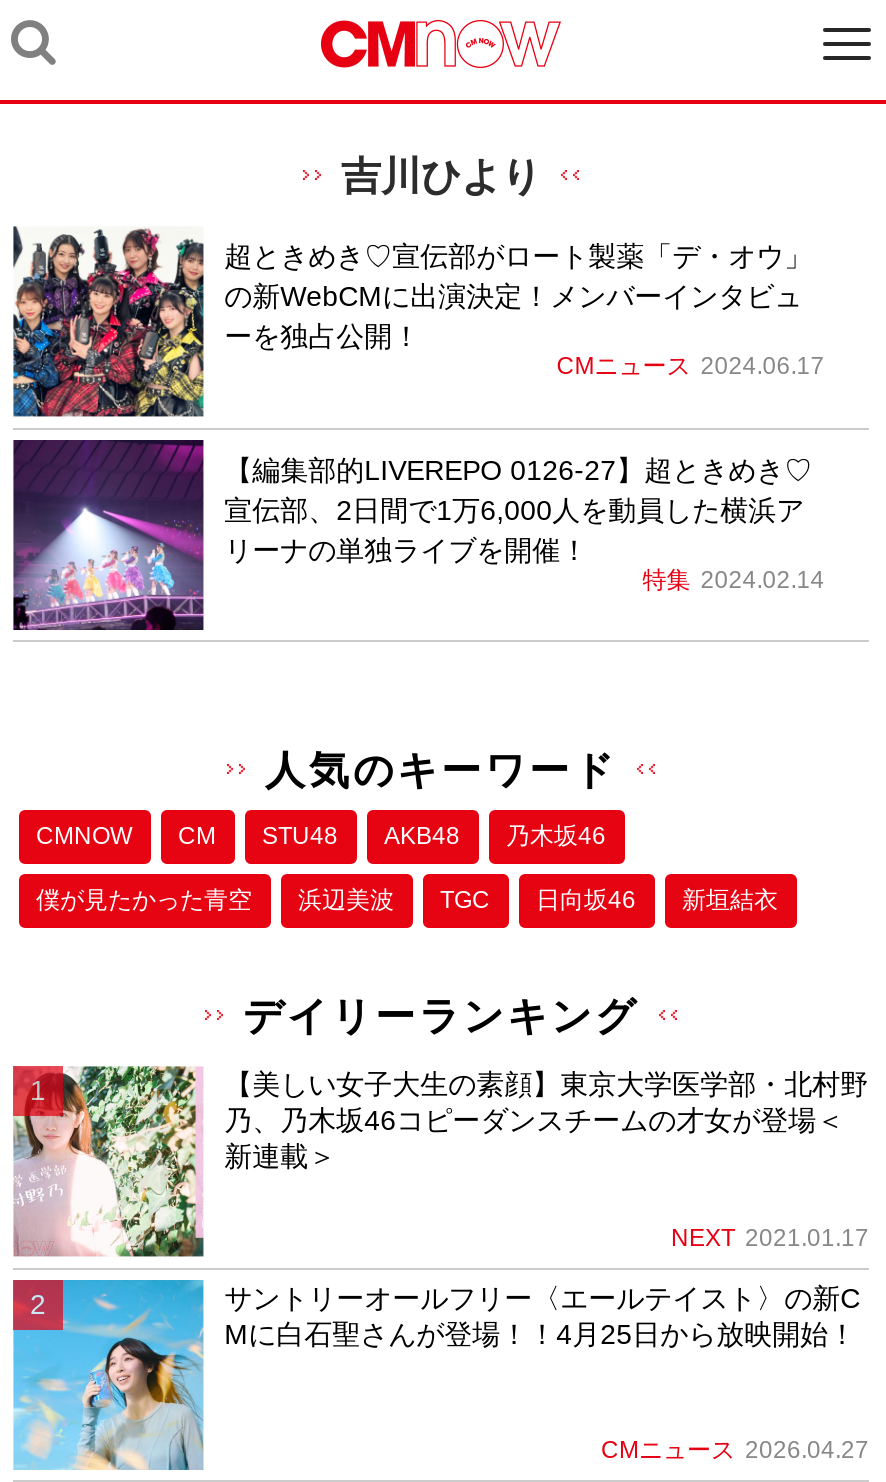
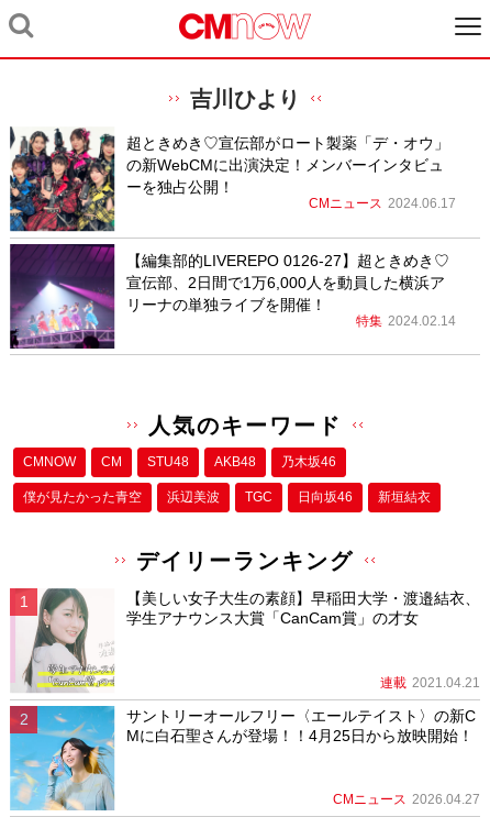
[13,1064,868,1258] [image] | 【美しい女子大生の素顔】東京大学医学部・北村野 | 乃、乃木坂46コピーダンスチームの才女が登場＜ | 新連載＞ -> [11,588,480,693] [image] | 【美しい女子大生の素顔】早稲田大学・渡邉結衣、 | 学生アナウンス大賞「CanCam賞」の才女
[671,1223,869,1251] NEXT 2021.01.17 -> [380,675,480,690] 連載 2021.04.21

